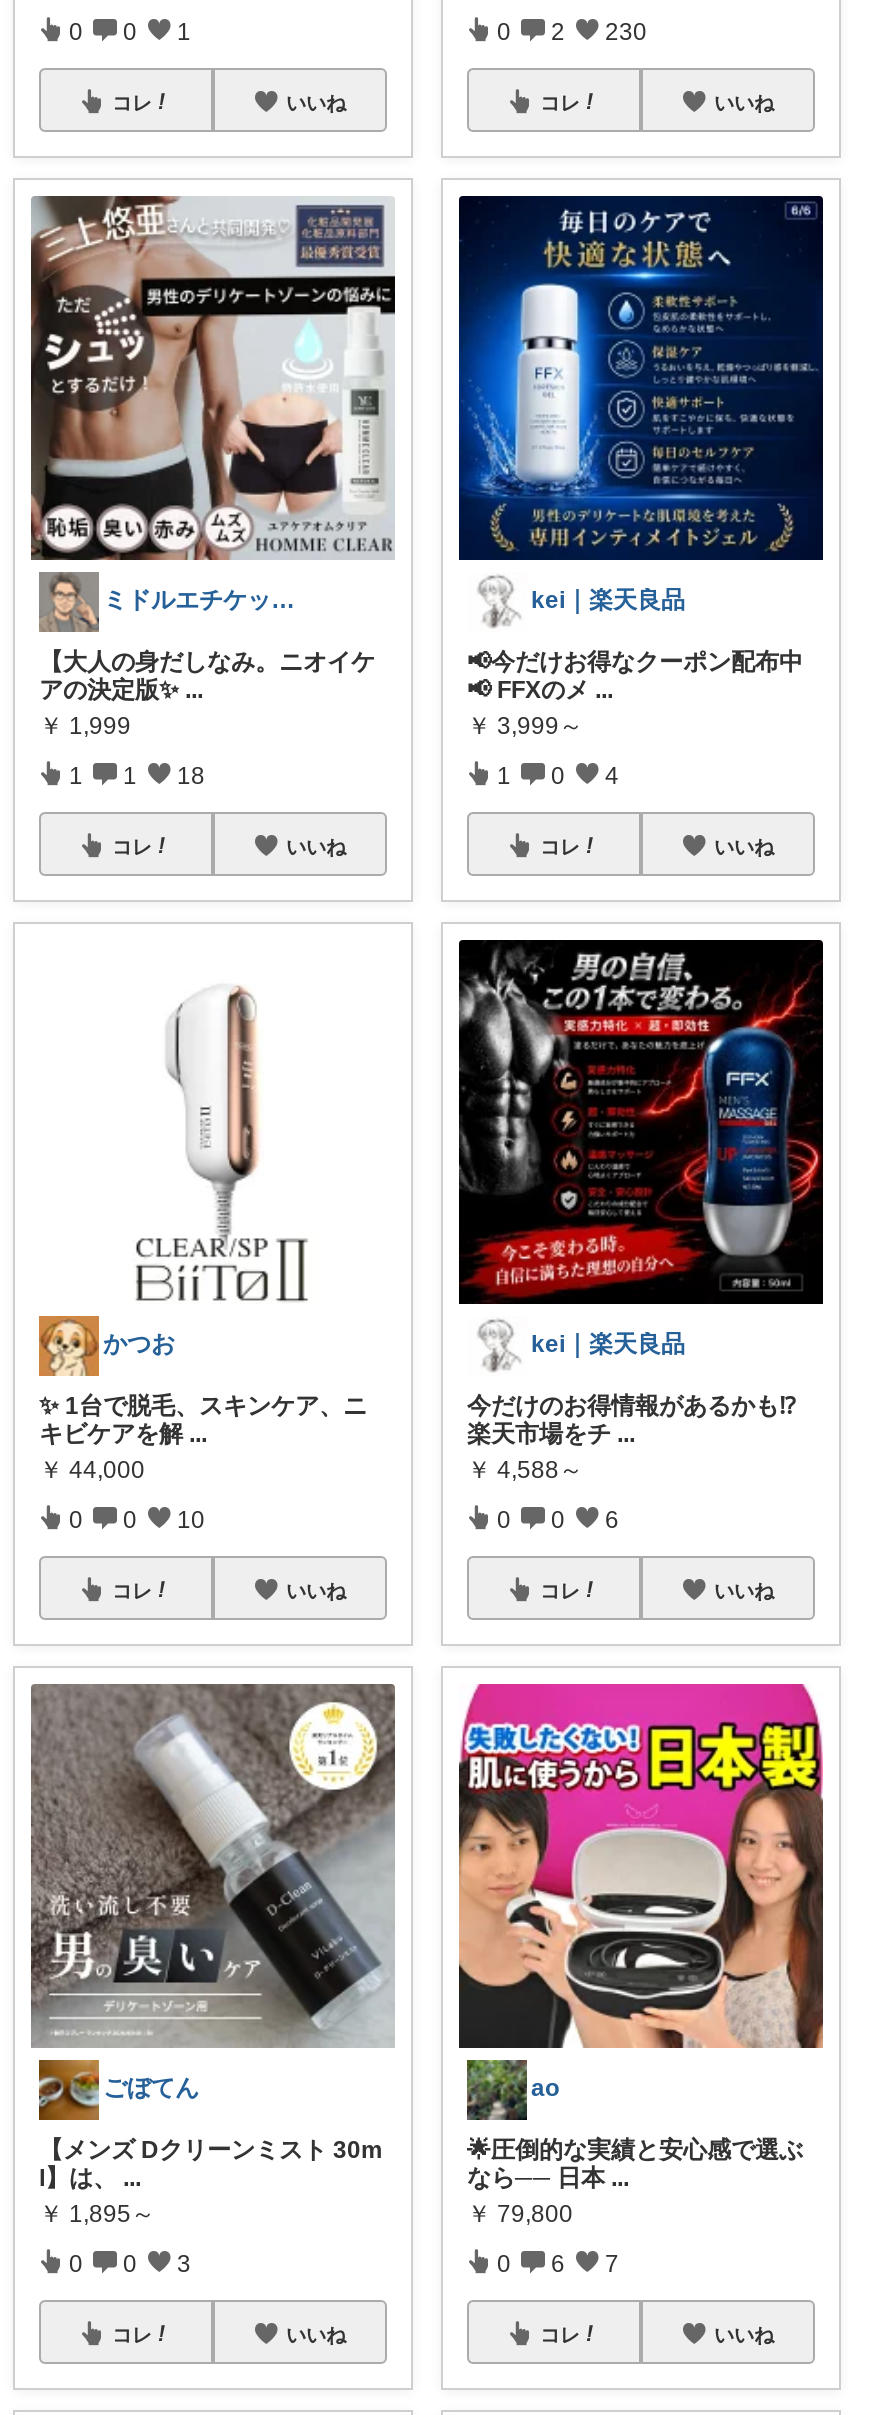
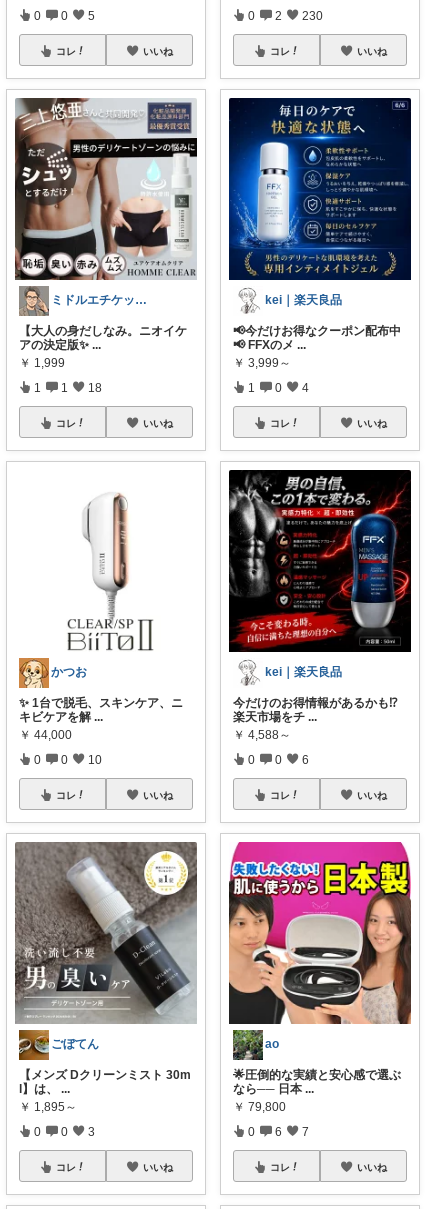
[69,18,191,42] 0 0 1 -> [34,9,95,21] 0 0 5

